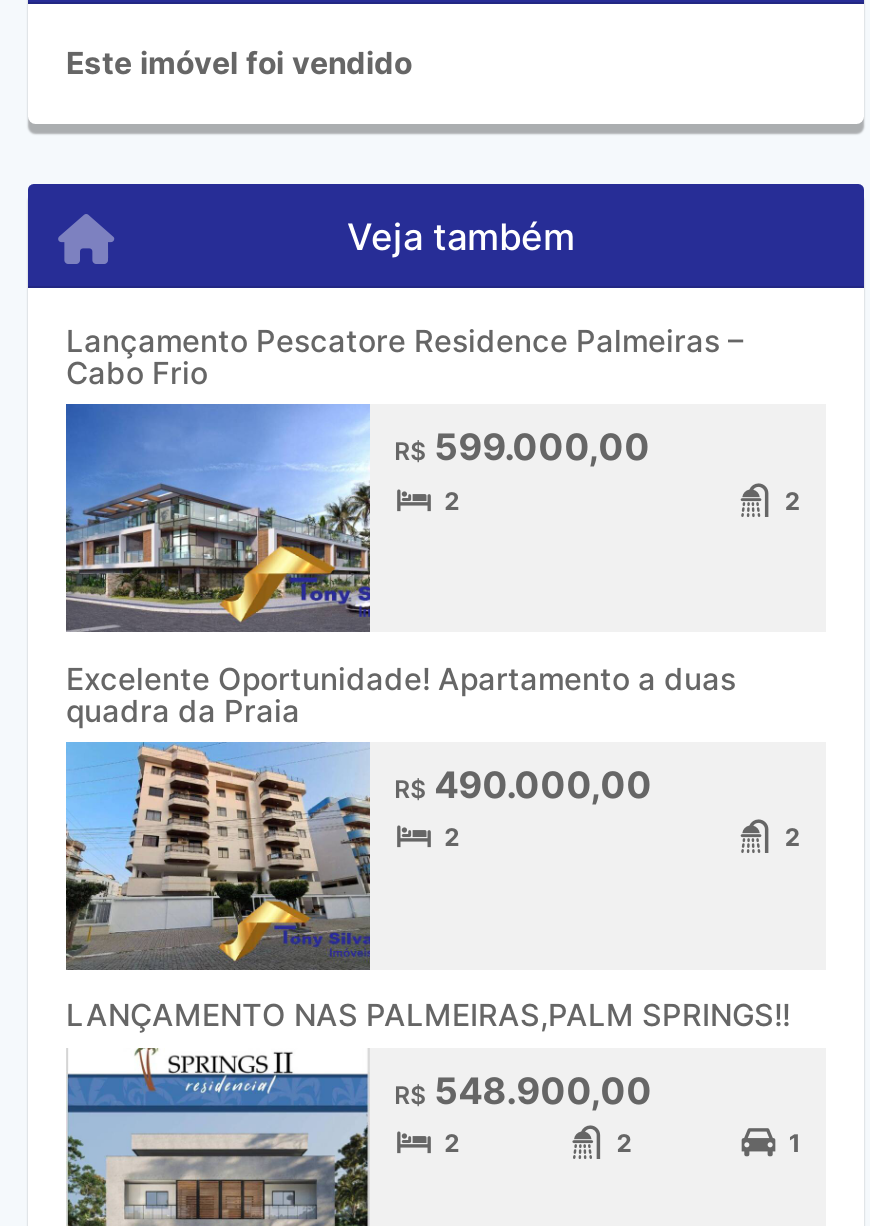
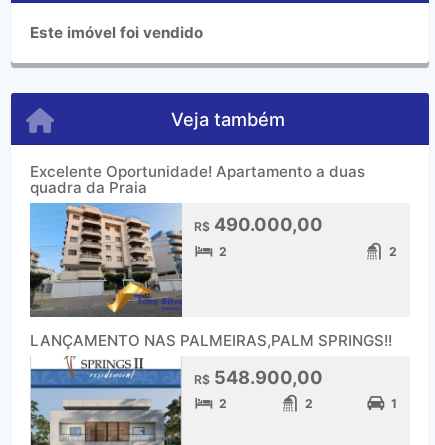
[64,322,801,632] [image] | Lançamento Pescatore Residence Palmeiras – | Cabo Frio | R$599.000,00 | 2 | 2 -> none

